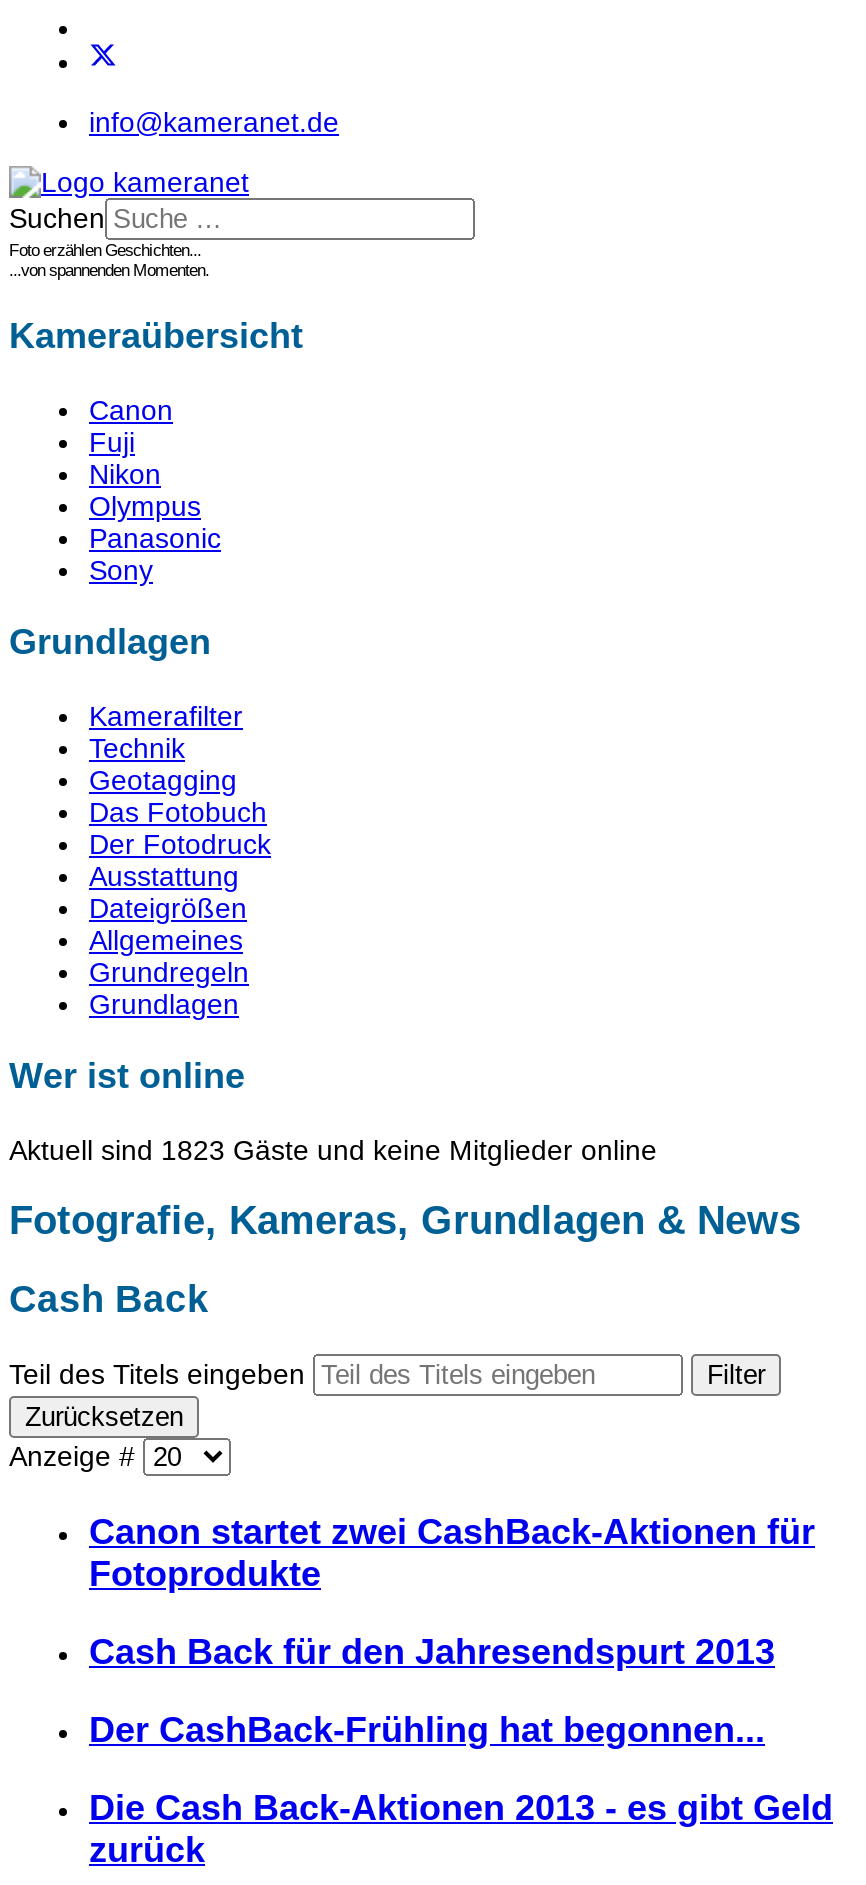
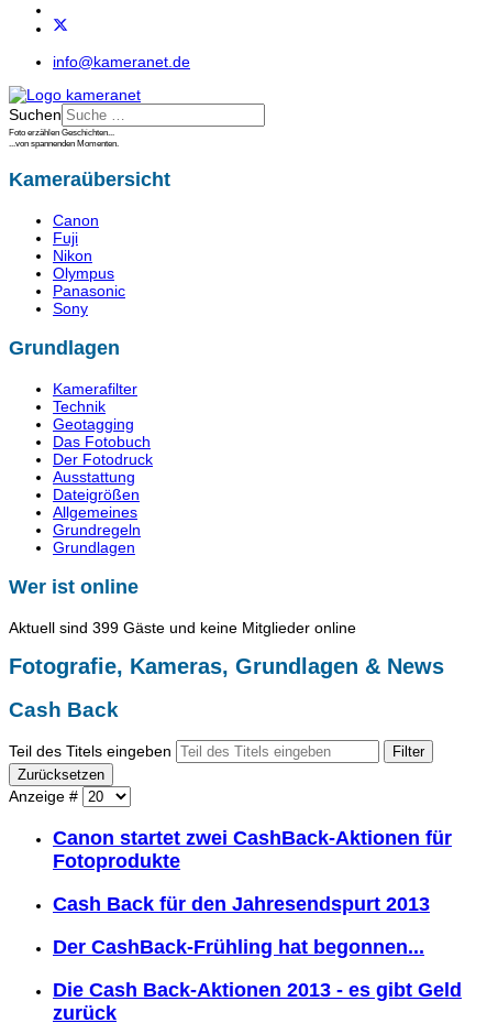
[9,1133,657,1165] Aktuell sind 1823 Gäste und keine Mitglieder online -> [9,618,356,636] Aktuell sind 399 Gäste und keine Mitglieder online

